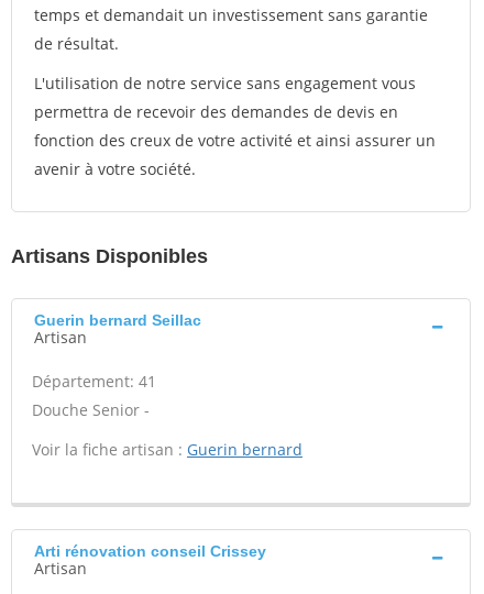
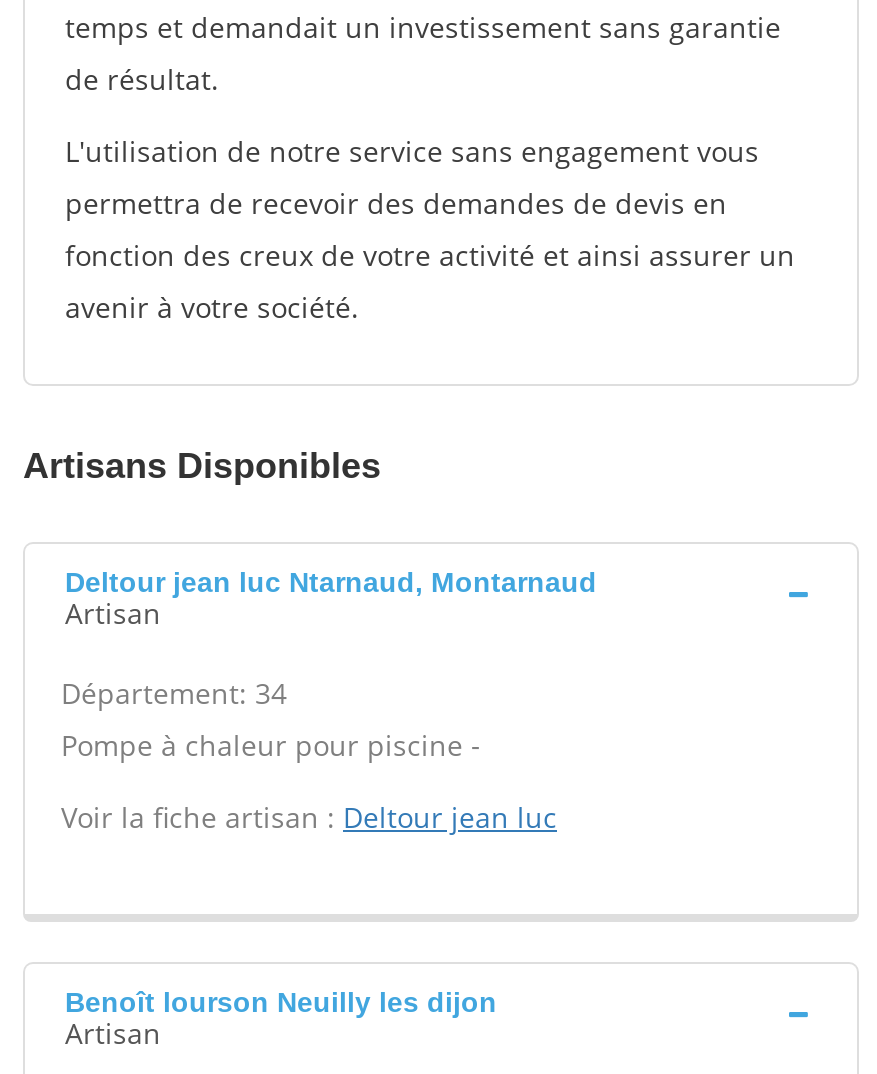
[34,311,201,329] Guerin bernard Seillac -> [65,566,597,598] Deltour jean luc Ntarnaud, Montarnaud
[32,371,156,420] Département: 41 | Douche Senior - -> [61,674,481,764] Département: 34 | Pompe à chaleur pour piscine -
[32,439,302,460] Voir la fiche artisan : Guerin bernard -> [61,798,557,836] Voir la fiche artisan : Deltour jean luc
[34,542,266,560] Arti rénovation conseil Crissey -> [65,986,497,1018] Benoît lourson Neuilly les dijon

